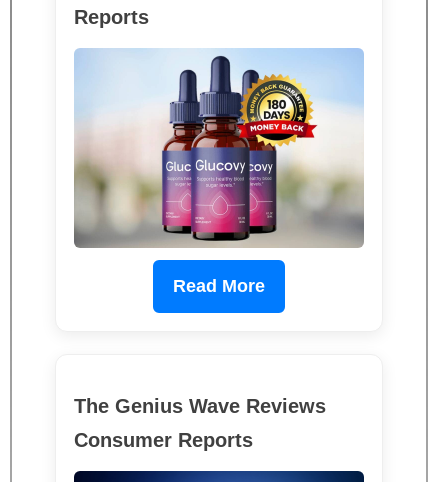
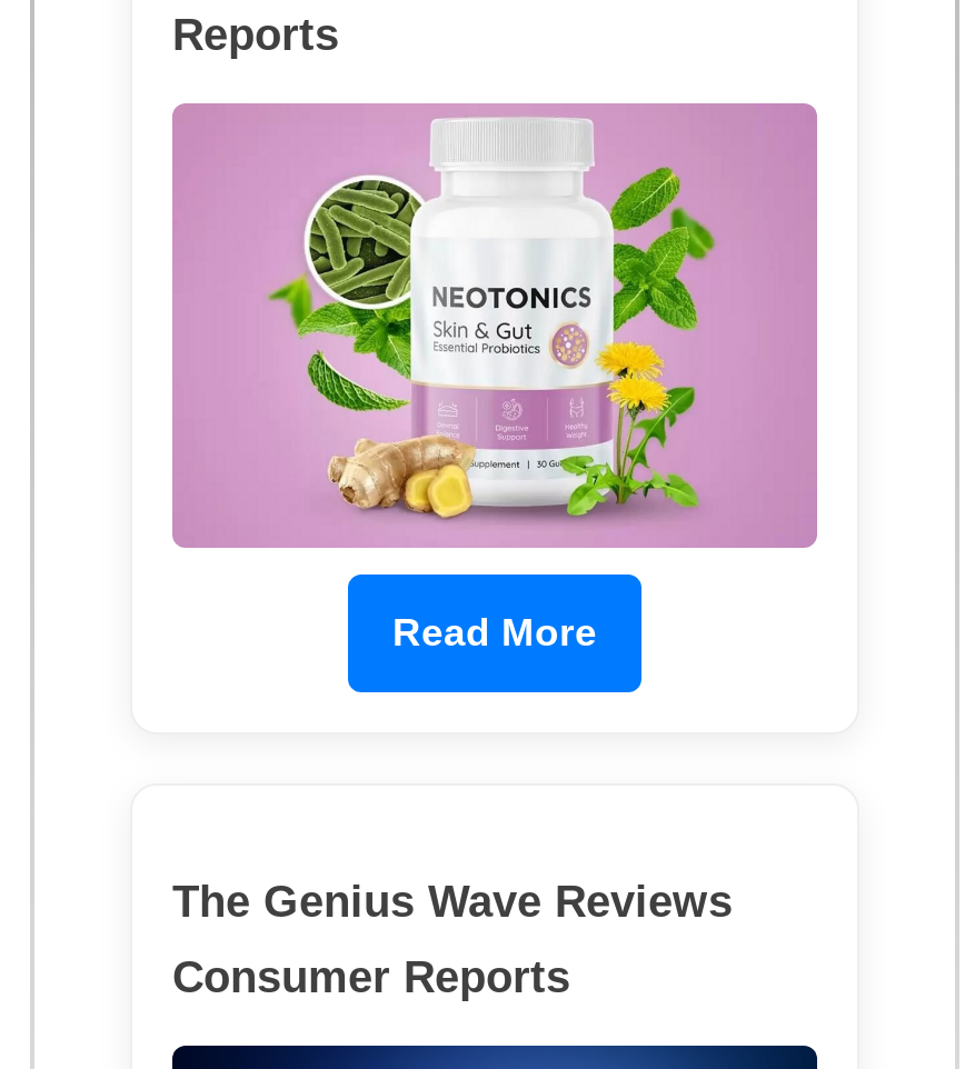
[74,48,364,248] [image] -> [172,102,817,549] [image]

